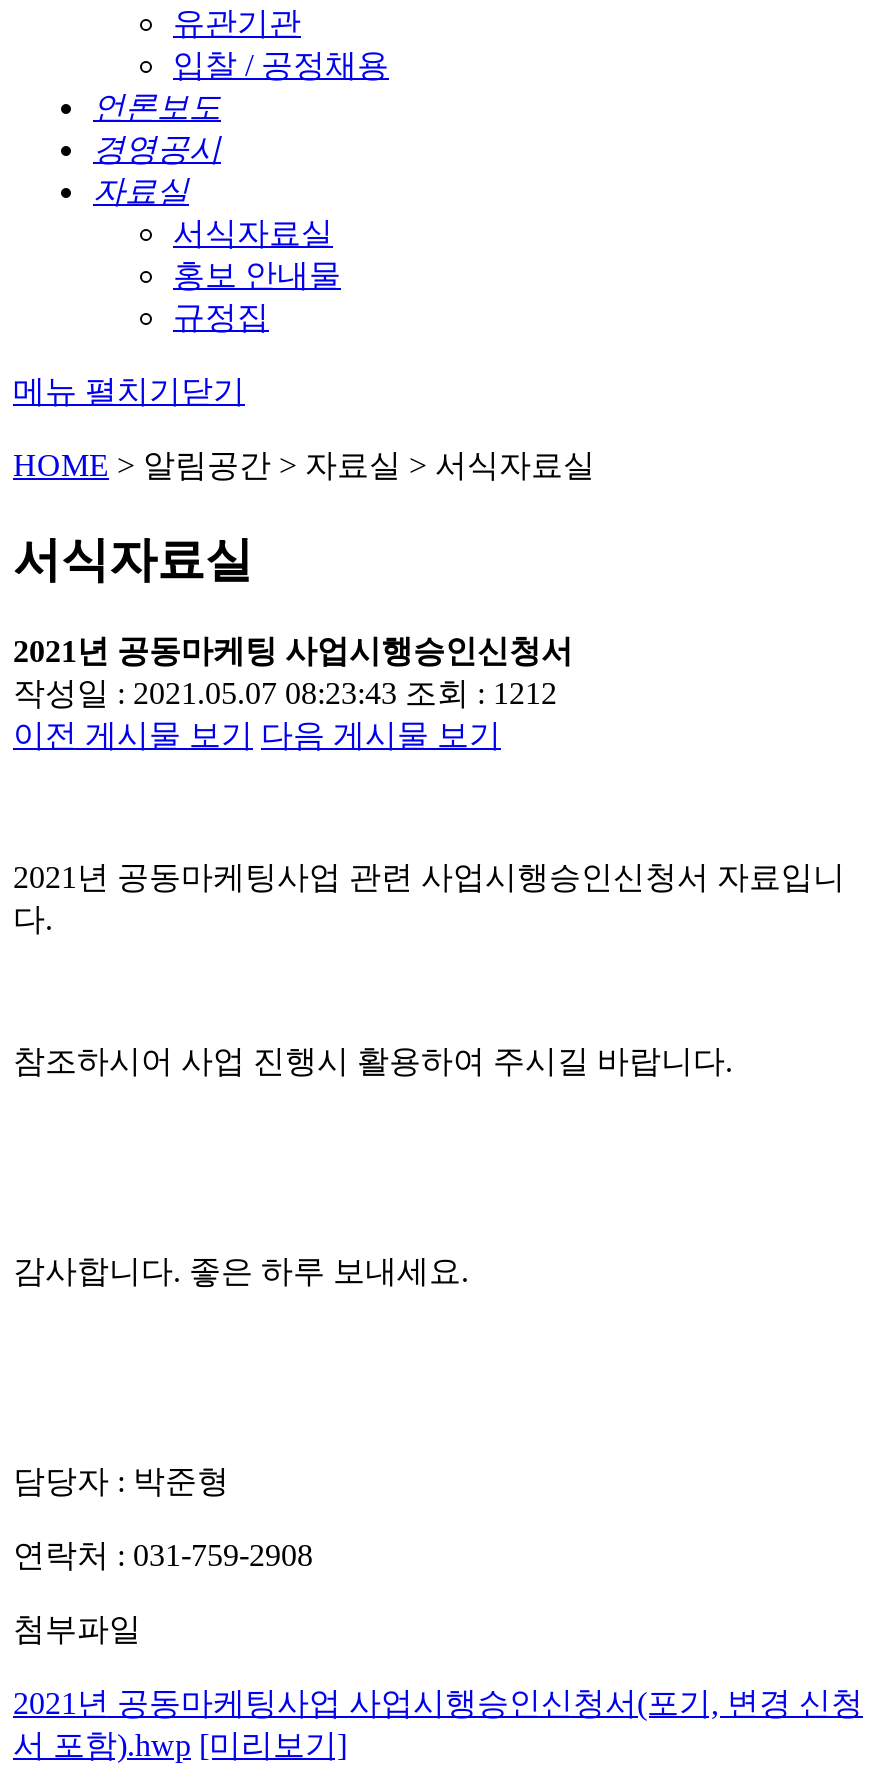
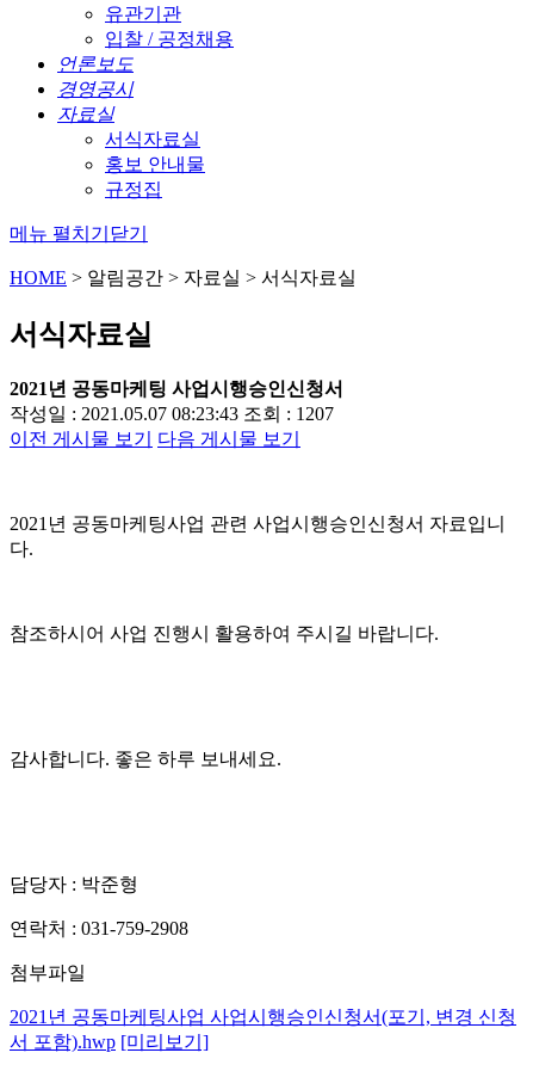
[13,676,557,710] 작성일 : 2021.05.07 08:23:43 조회 : 1212 -> [10,404,334,424] 작성일 : 2021.05.07 08:23:43 조회 : 1207

